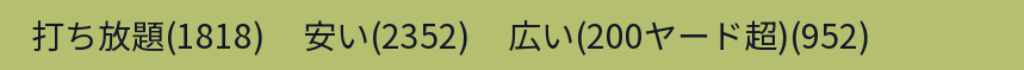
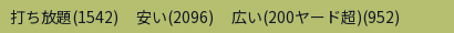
[31,10,265,58] 打ち放題(1818) -> [10,5,118,27] 打ち放題(1542)
[303,10,470,58] 安い(2352) -> [136,5,214,27] 安い(2096)

